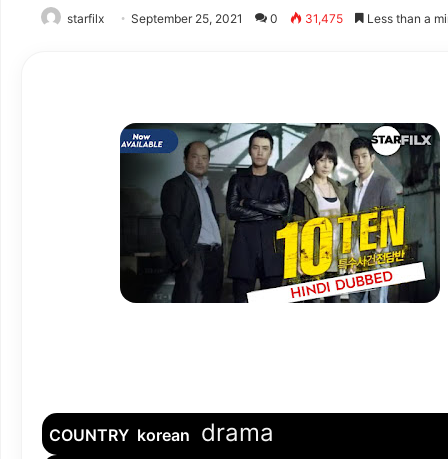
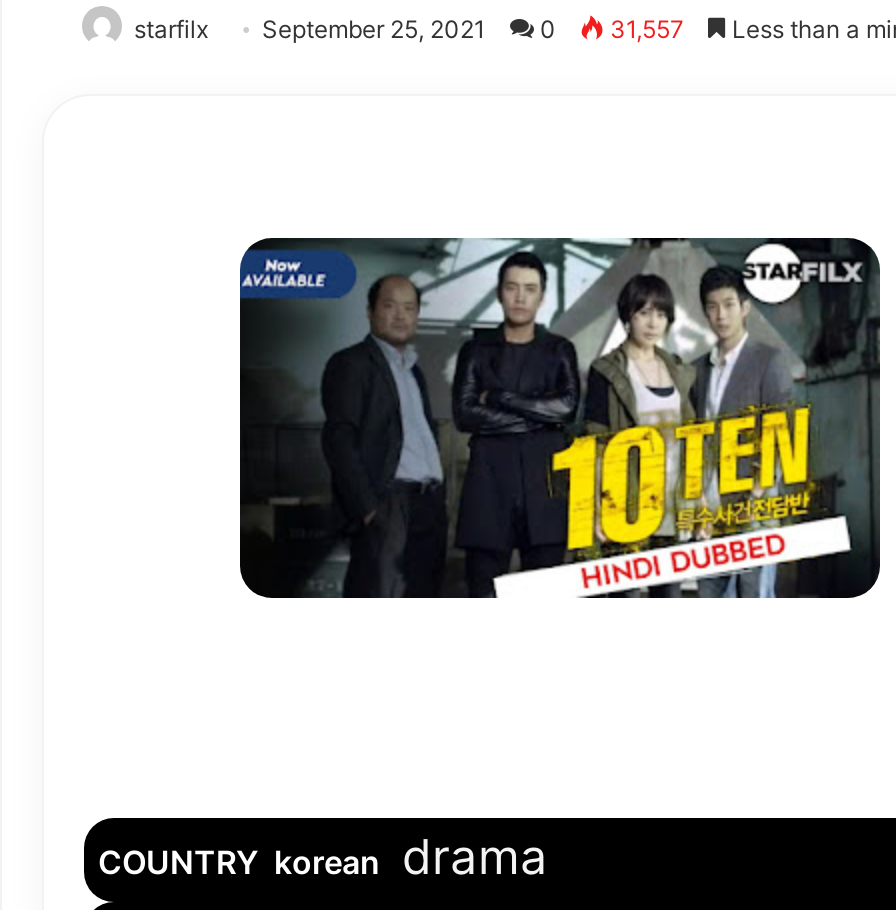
[302,11,343,26] 31,475 -> [604,14,684,44] 31,557

